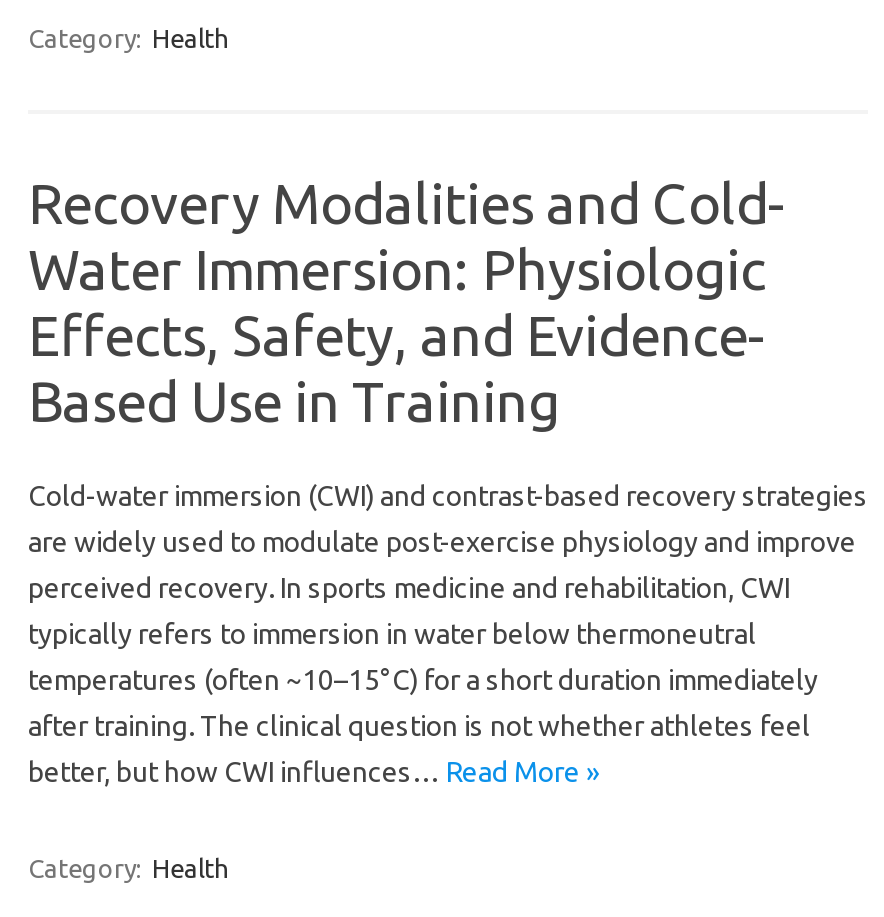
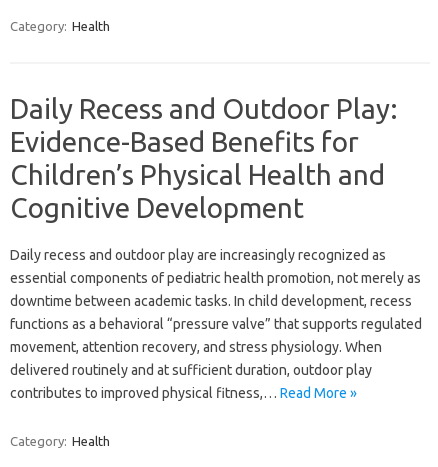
[28,172,786,432] Recovery Modalities and Cold- | Water Immersion: Physiologic | Effects, Safety, and Evidence- | Based Use in Training -> [10,93,398,223] Daily Recess and Outdoor Play: | Evidence-Based Benefits for | Children’s Physical Health and | Cognitive Development
[28,480,868,788] Cold-water immersion (CWI) and contrast-based recovery strategies | are widely used to modulate post-exercise physiology and improve | perceived recovery. In sports medicine and rehabilitation, CWI | typically refers to immersion in water below thermoneutral | temperatures (often ~10–15°C) for a short duration immediately | after training. The clinical question is not whether athletes feel | better, but how CWI influences… Read More » -> [10,247,422,401] Daily recess and outdoor play are increasingly recognized as | essential components of pediatric health promotion, not merely as | downtime between academic tasks. In child development, recess | functions as a behavioral “pressure valve” that supports regulated | movement, attention recovery, and stress physiology. When | delivered routinely and at sufficient duration, outdoor play | contributes to improved physical fitness,… Read More »

